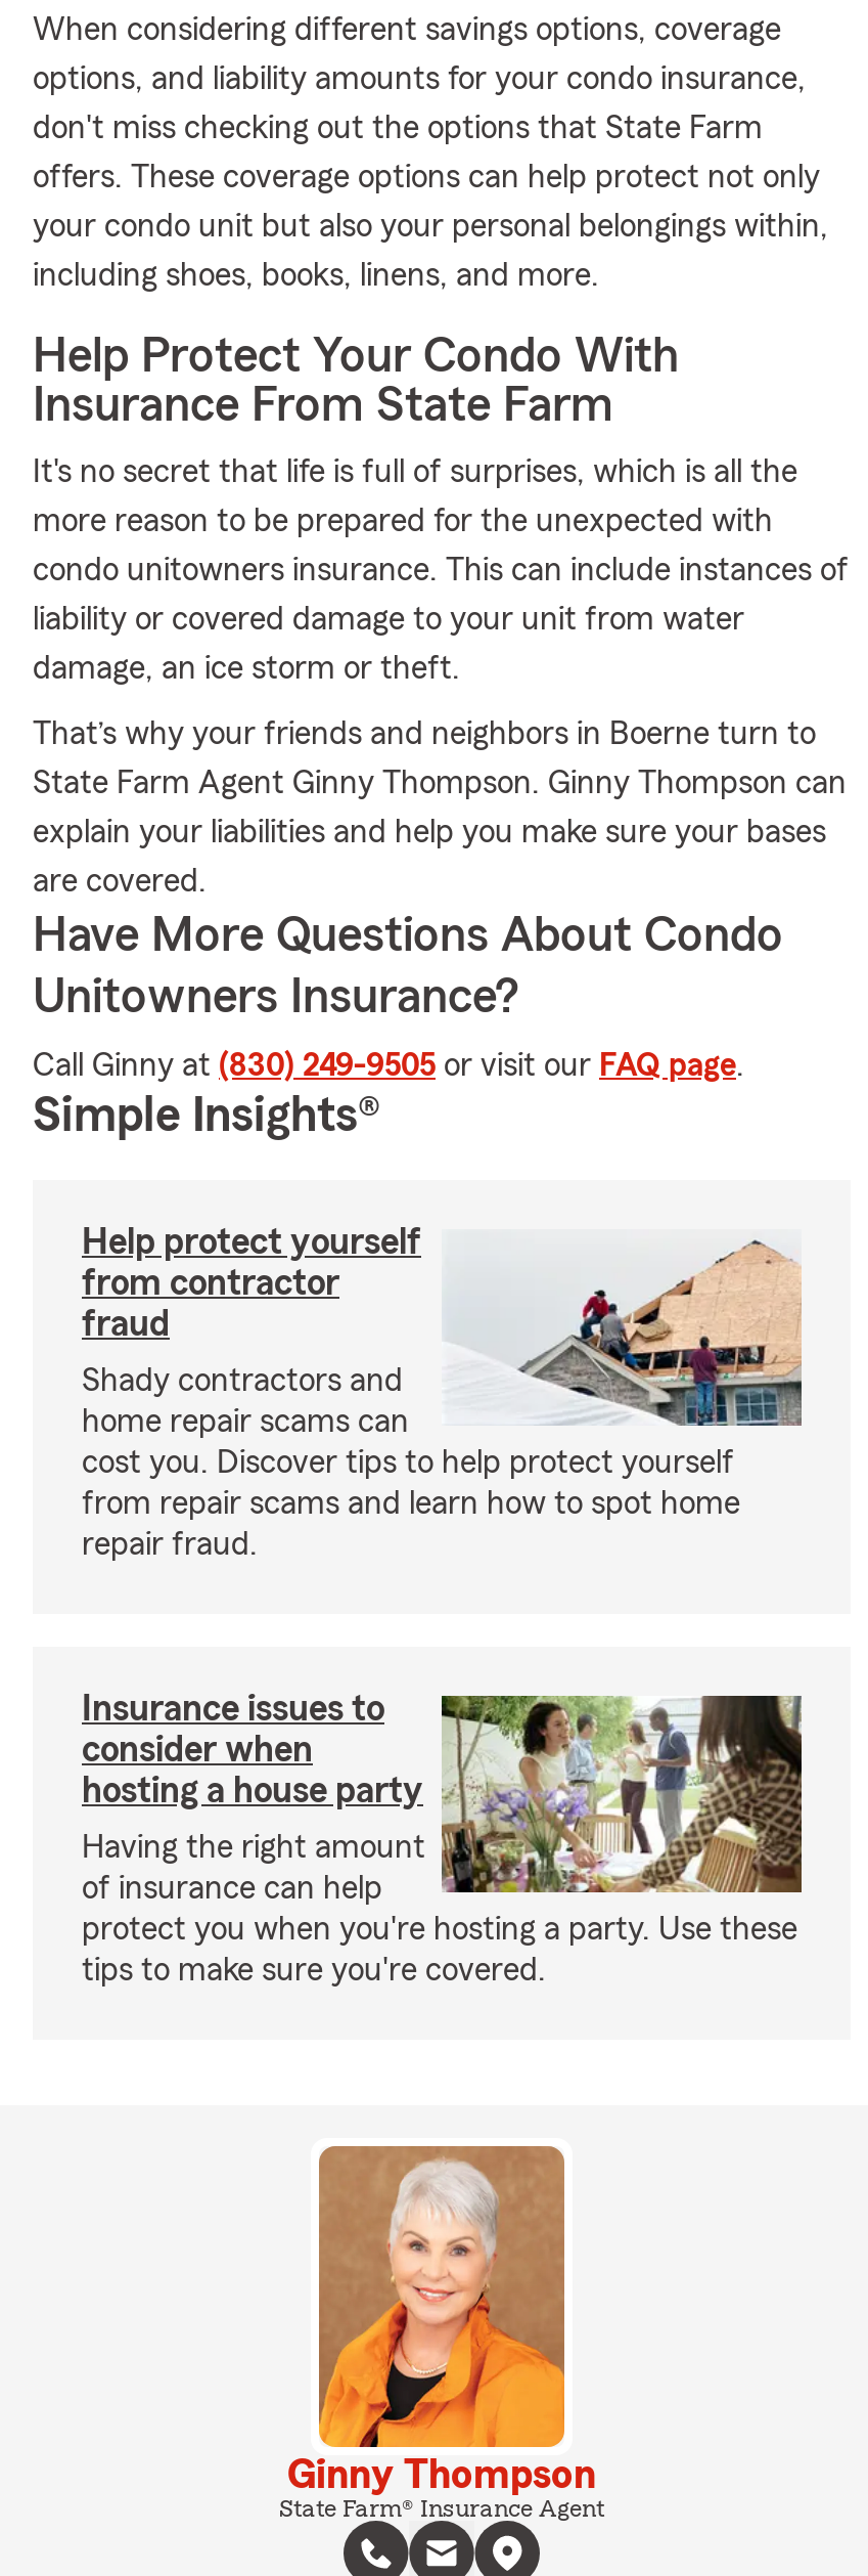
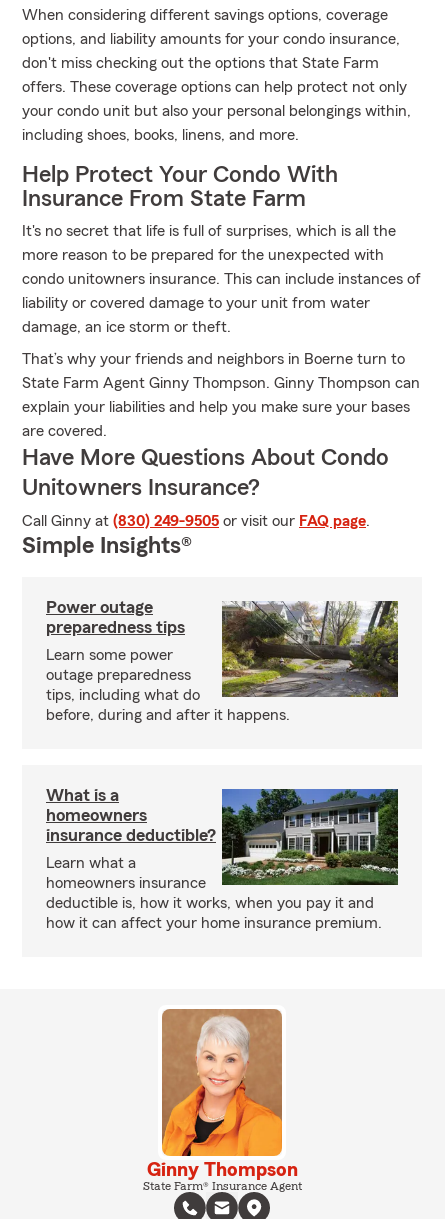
[82,1223,421,1342] Help protect yourself | from contractor | fraud -> [46,598,185,636] Power outage | preparedness tips
[82,1237,802,1561] [image] | Shady contractors and | home repair scams can | cost you. Discover tips to help protect yourself | from repair scams and learn how to spot home | repair fraud. -> [46,600,399,723] [image] | Learn some power | outage preparedness | tips, including what do | before, during and after it happens.
[82,1690,423,1808] Insurance issues to | consider when | hosting a house party -> [46,786,216,844] What is a | homeowners | insurance deductible?
[82,1694,802,1986] [image] | Having the right amount | of insurance can help | protect you when you're hosting a party. Use these | tips to make sure you're covered. -> [46,788,398,931] [image] | Learn what a | homeowners insurance | deductible is, how it works, when you pay it and | how it can affect your home insurance premium.

